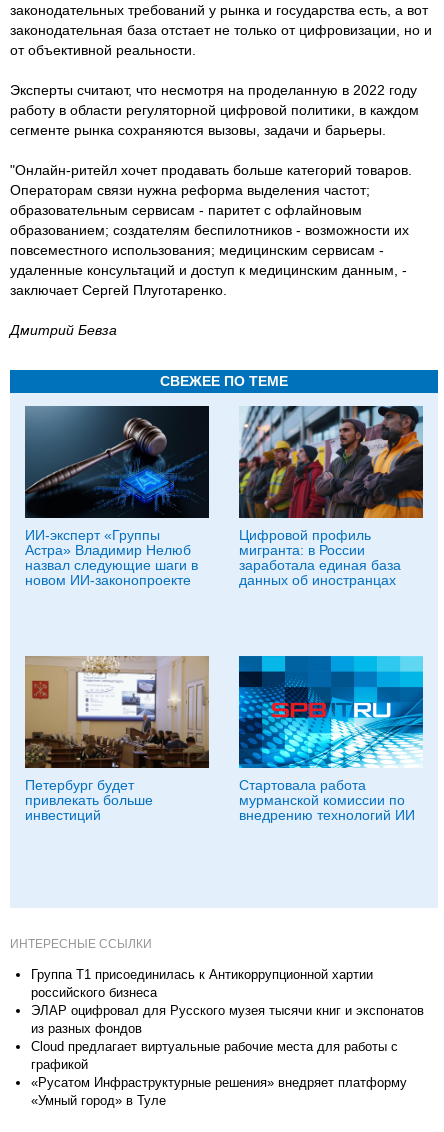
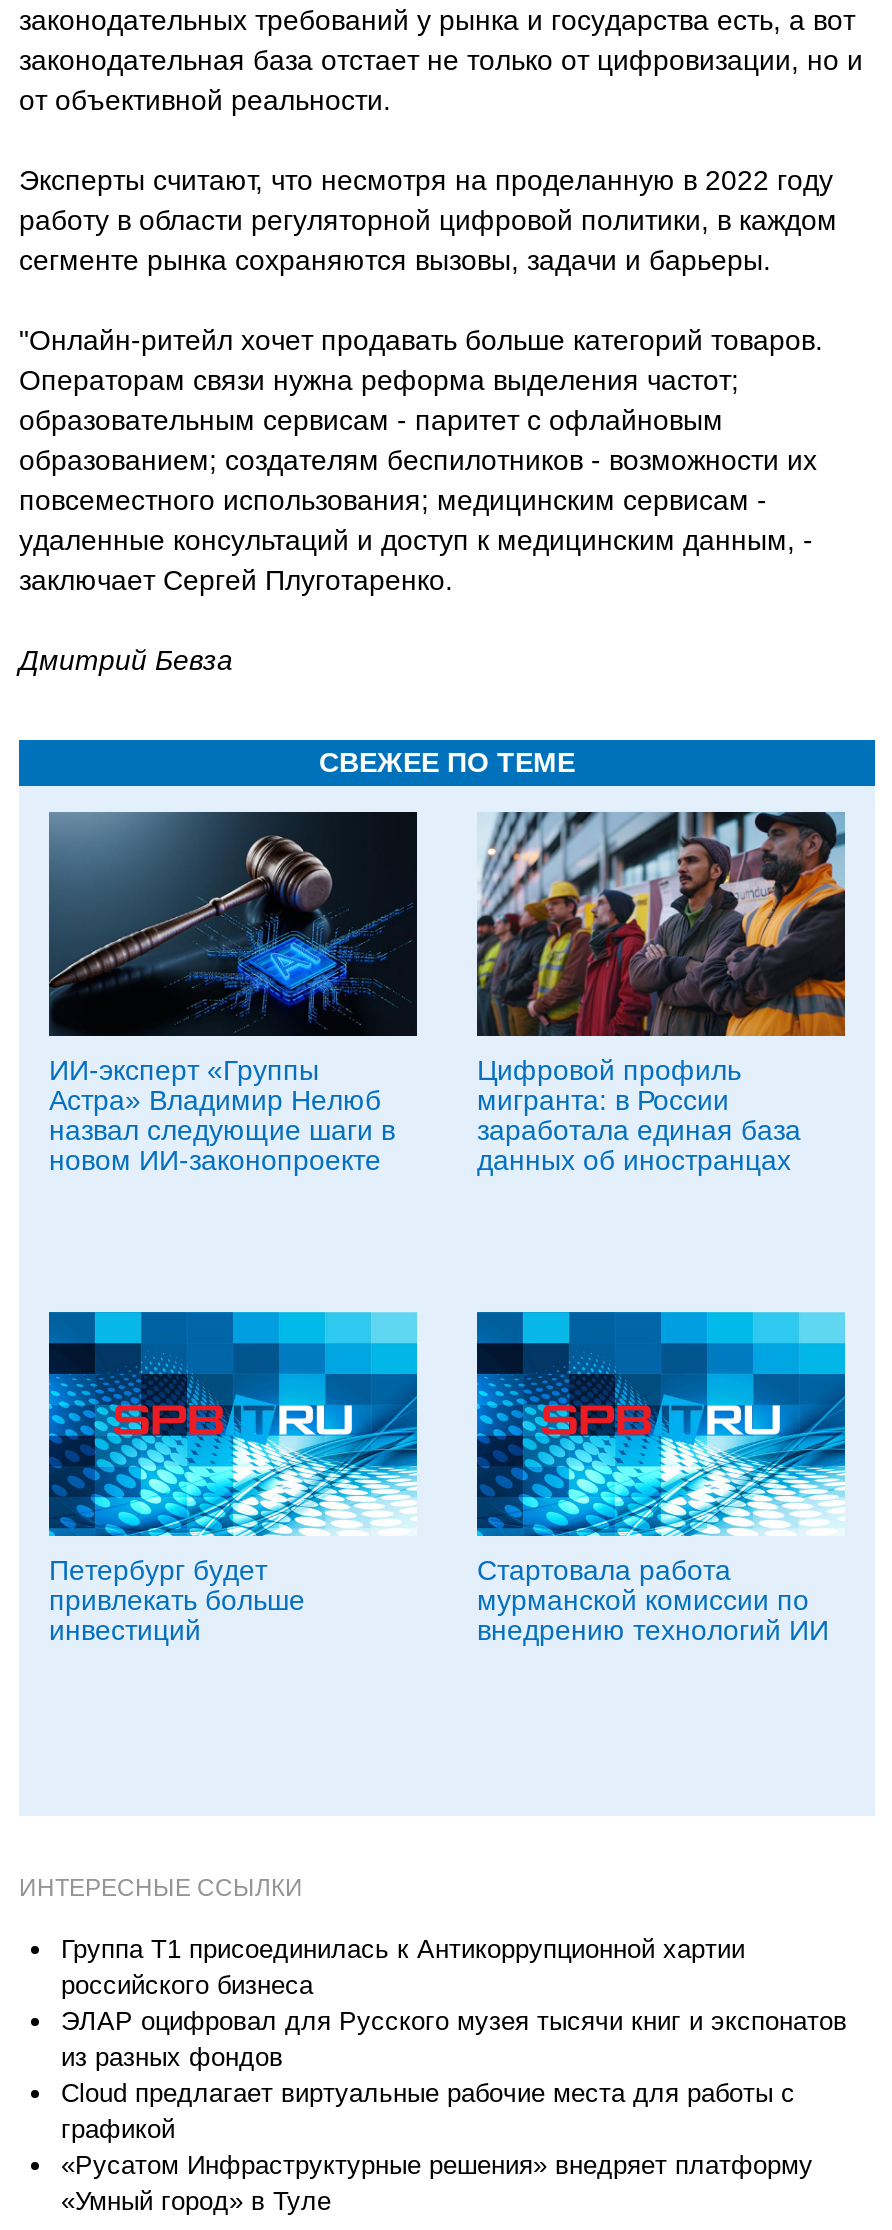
[24,655,210,769] [image] -> [47,1310,419,1538] [image]

